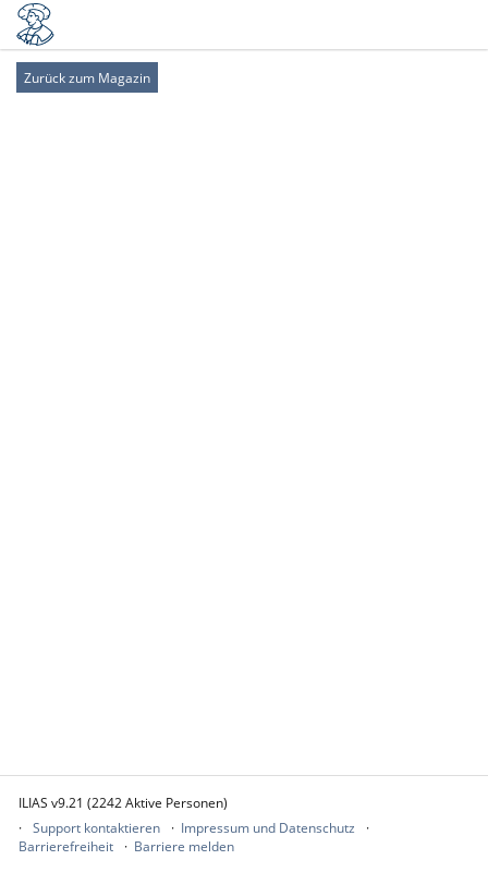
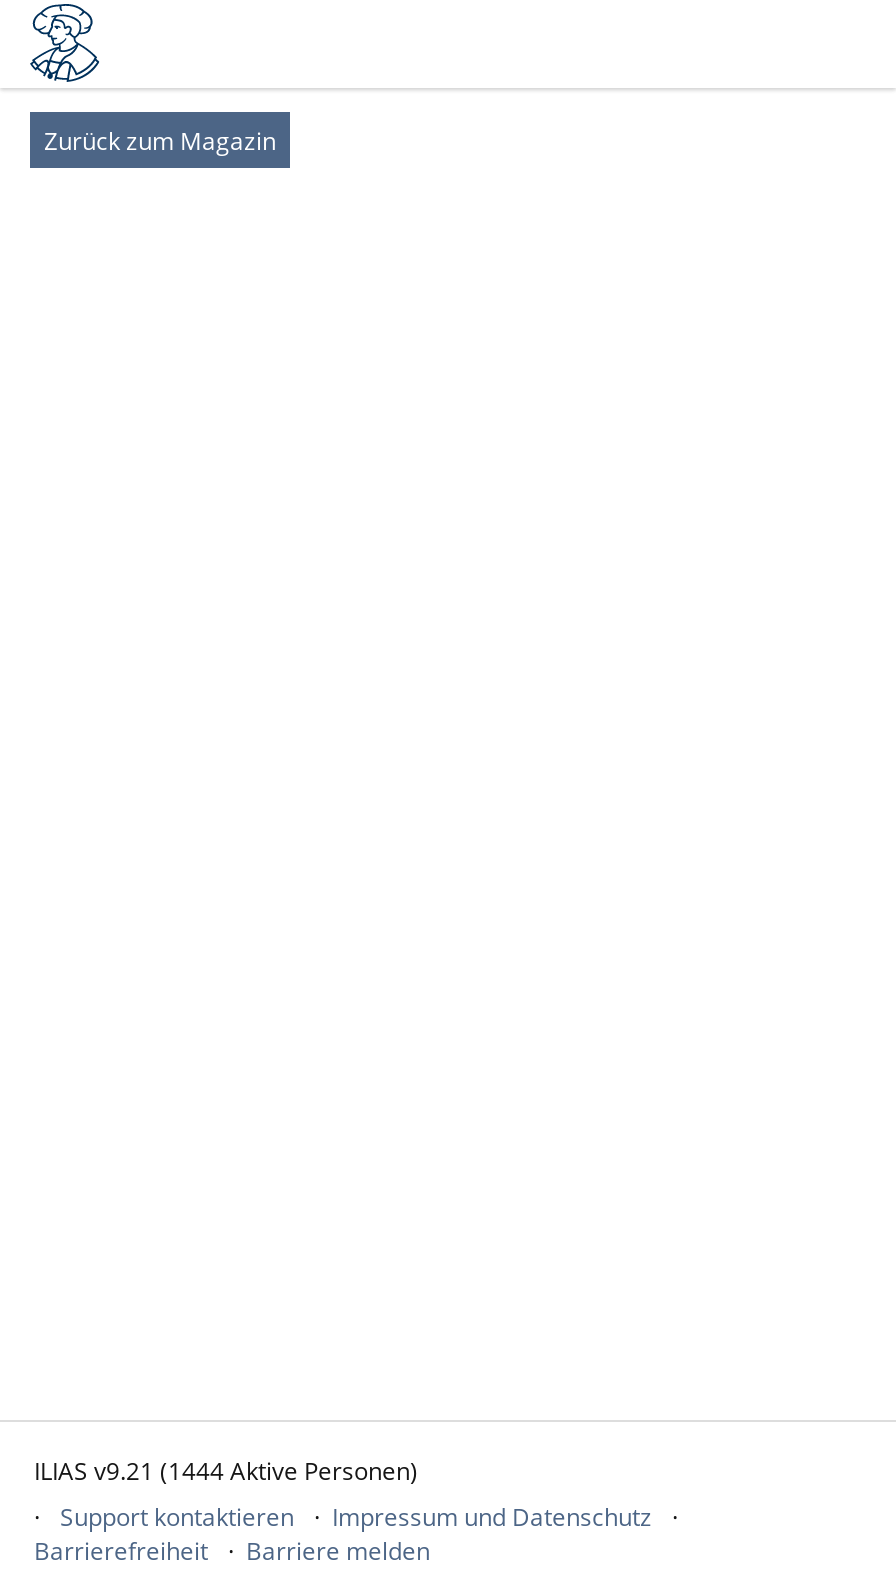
[19,794,228,812] ILIAS v9.21 (2242 Aktive Personen) -> [34,1454,418,1488] ILIAS v9.21 (1444 Aktive Personen)

